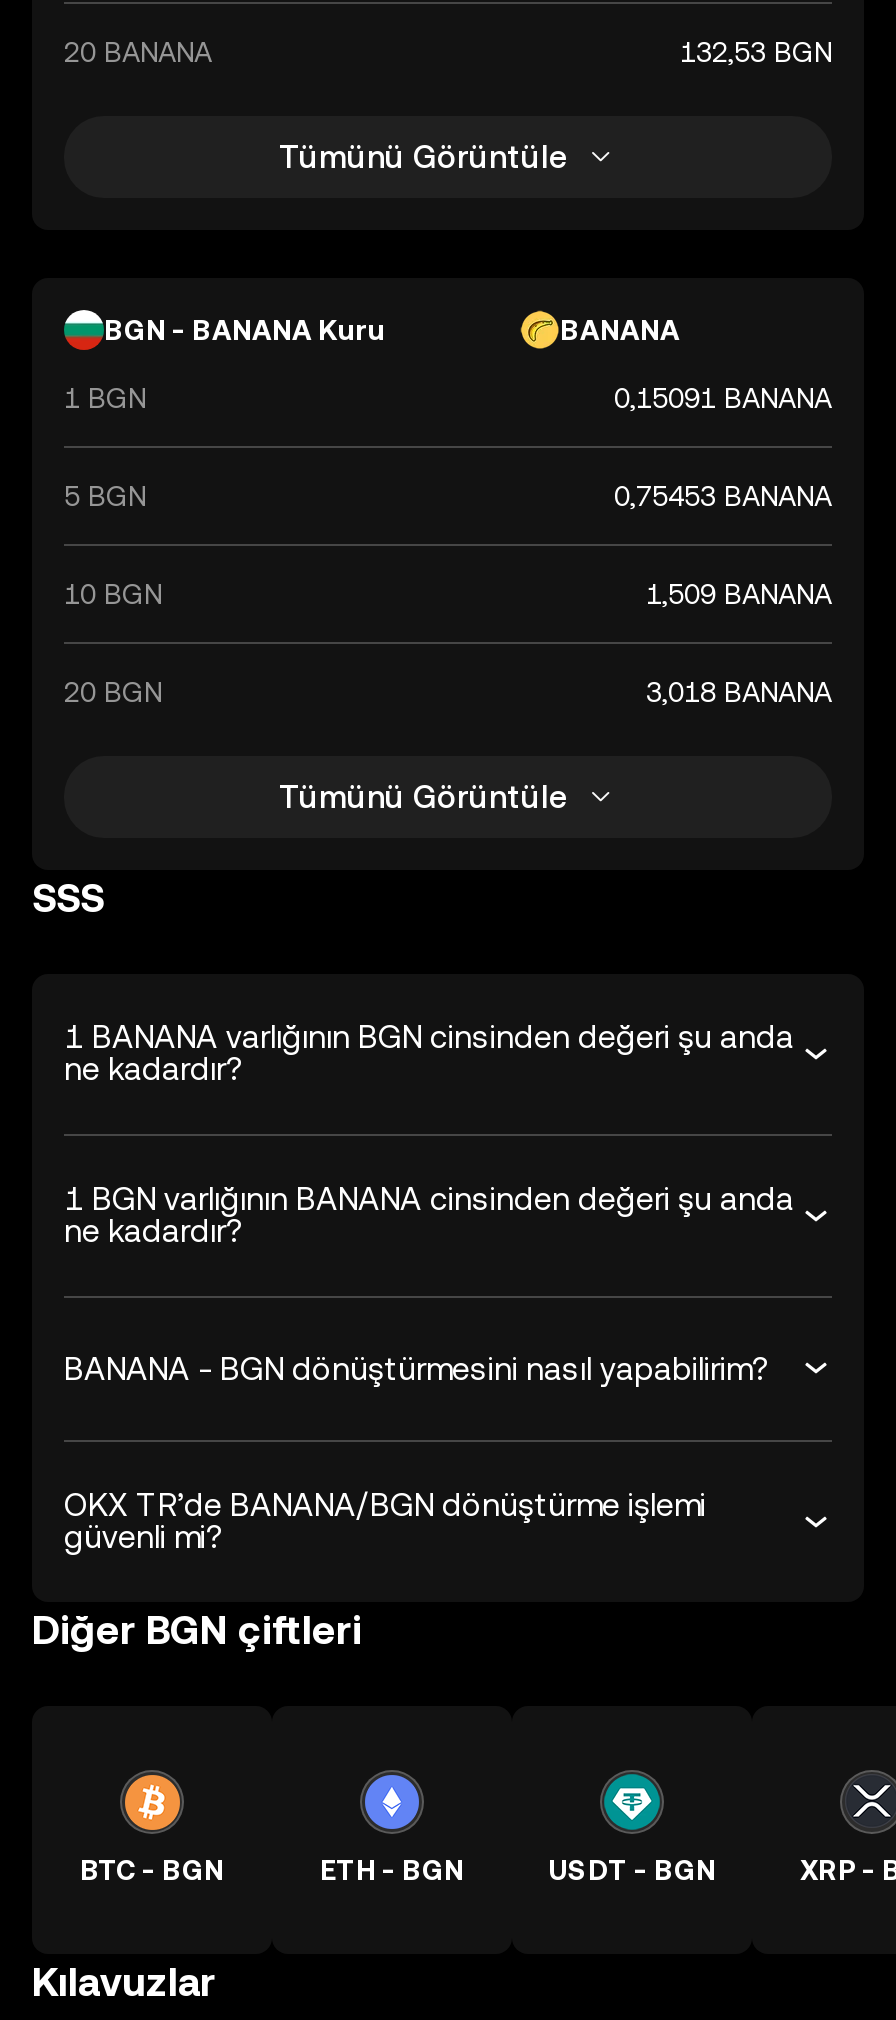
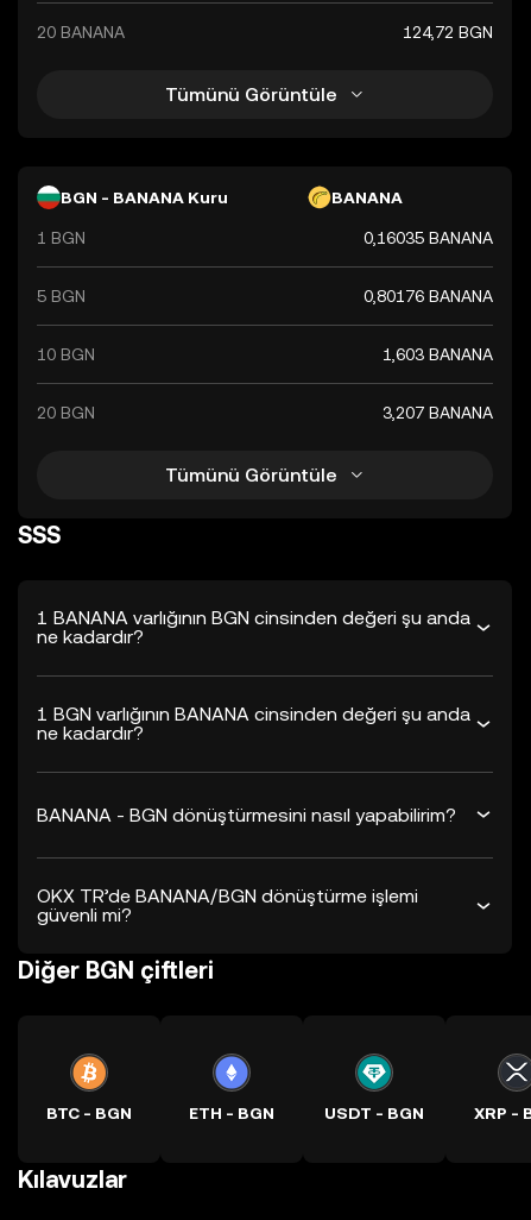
[680,36,832,68] 132,53 BGN -> [403,23,493,42] 124,72 BGN
[614,382,832,414] 0,15091 BANANA -> [364,228,493,247] 0,16035 BANANA
[614,480,832,512] 0,75453 BANANA -> [364,287,493,306] 0,80176 BANANA
[646,578,832,610] 1,509 BANANA -> [383,345,493,364] 1,603 BANANA
[646,676,832,708] 3,018 BANANA -> [383,403,493,422] 3,207 BANANA

